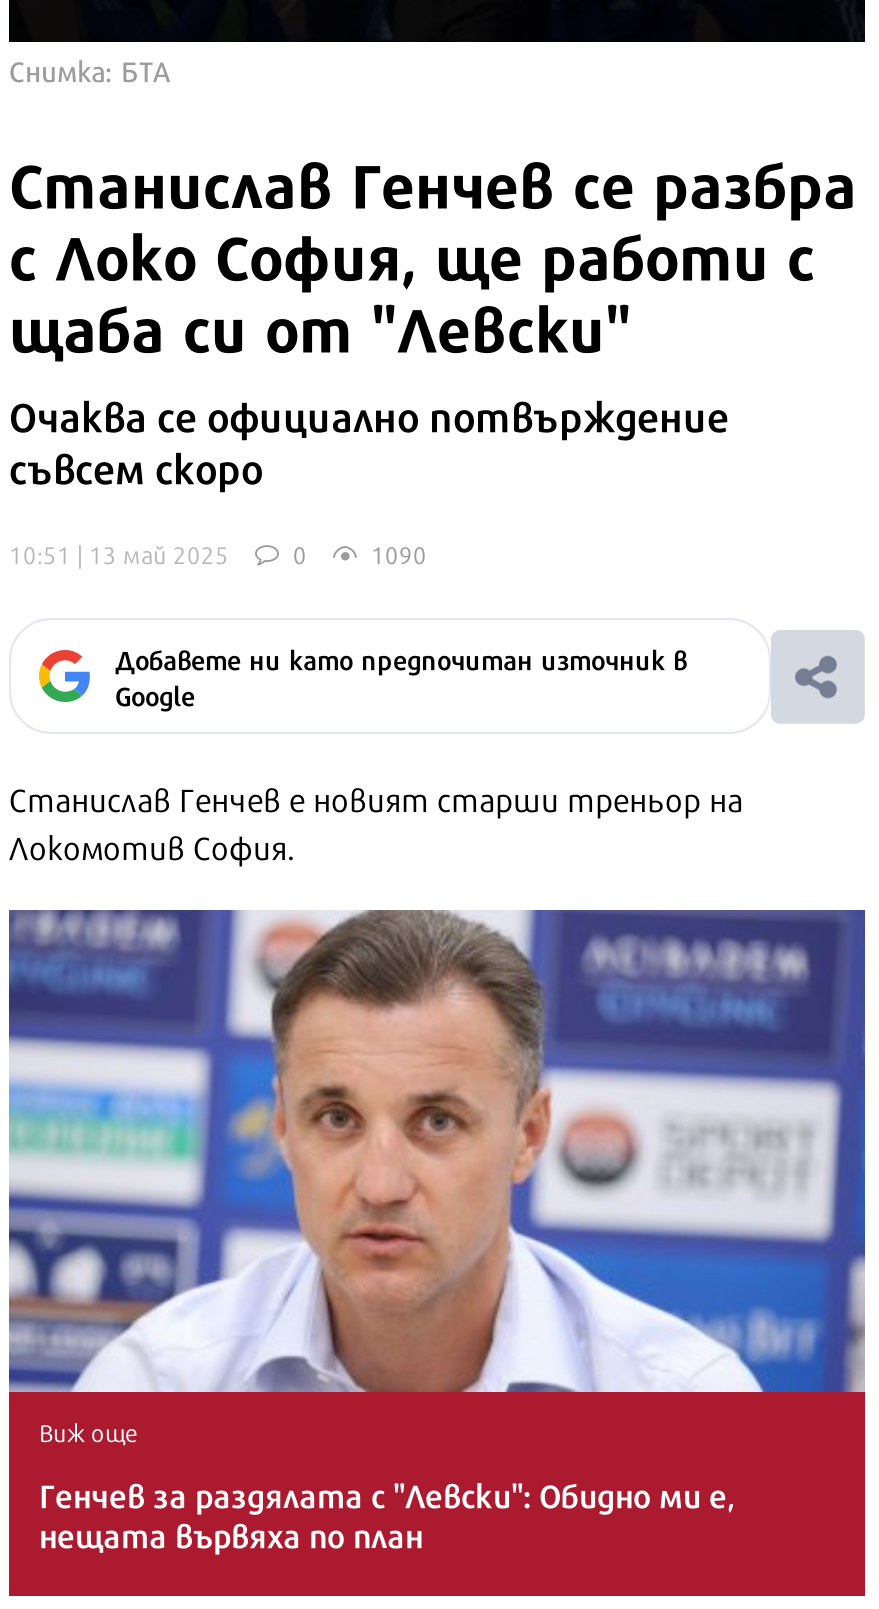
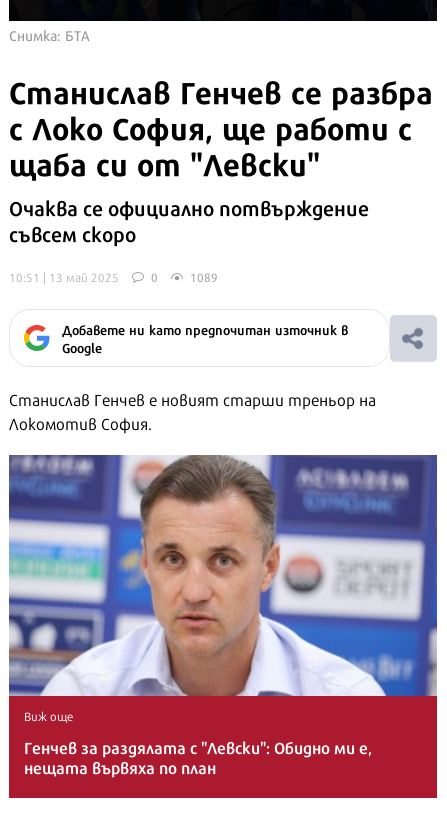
[371,536,427,572] 1090 -> [190,268,218,286] 1089

